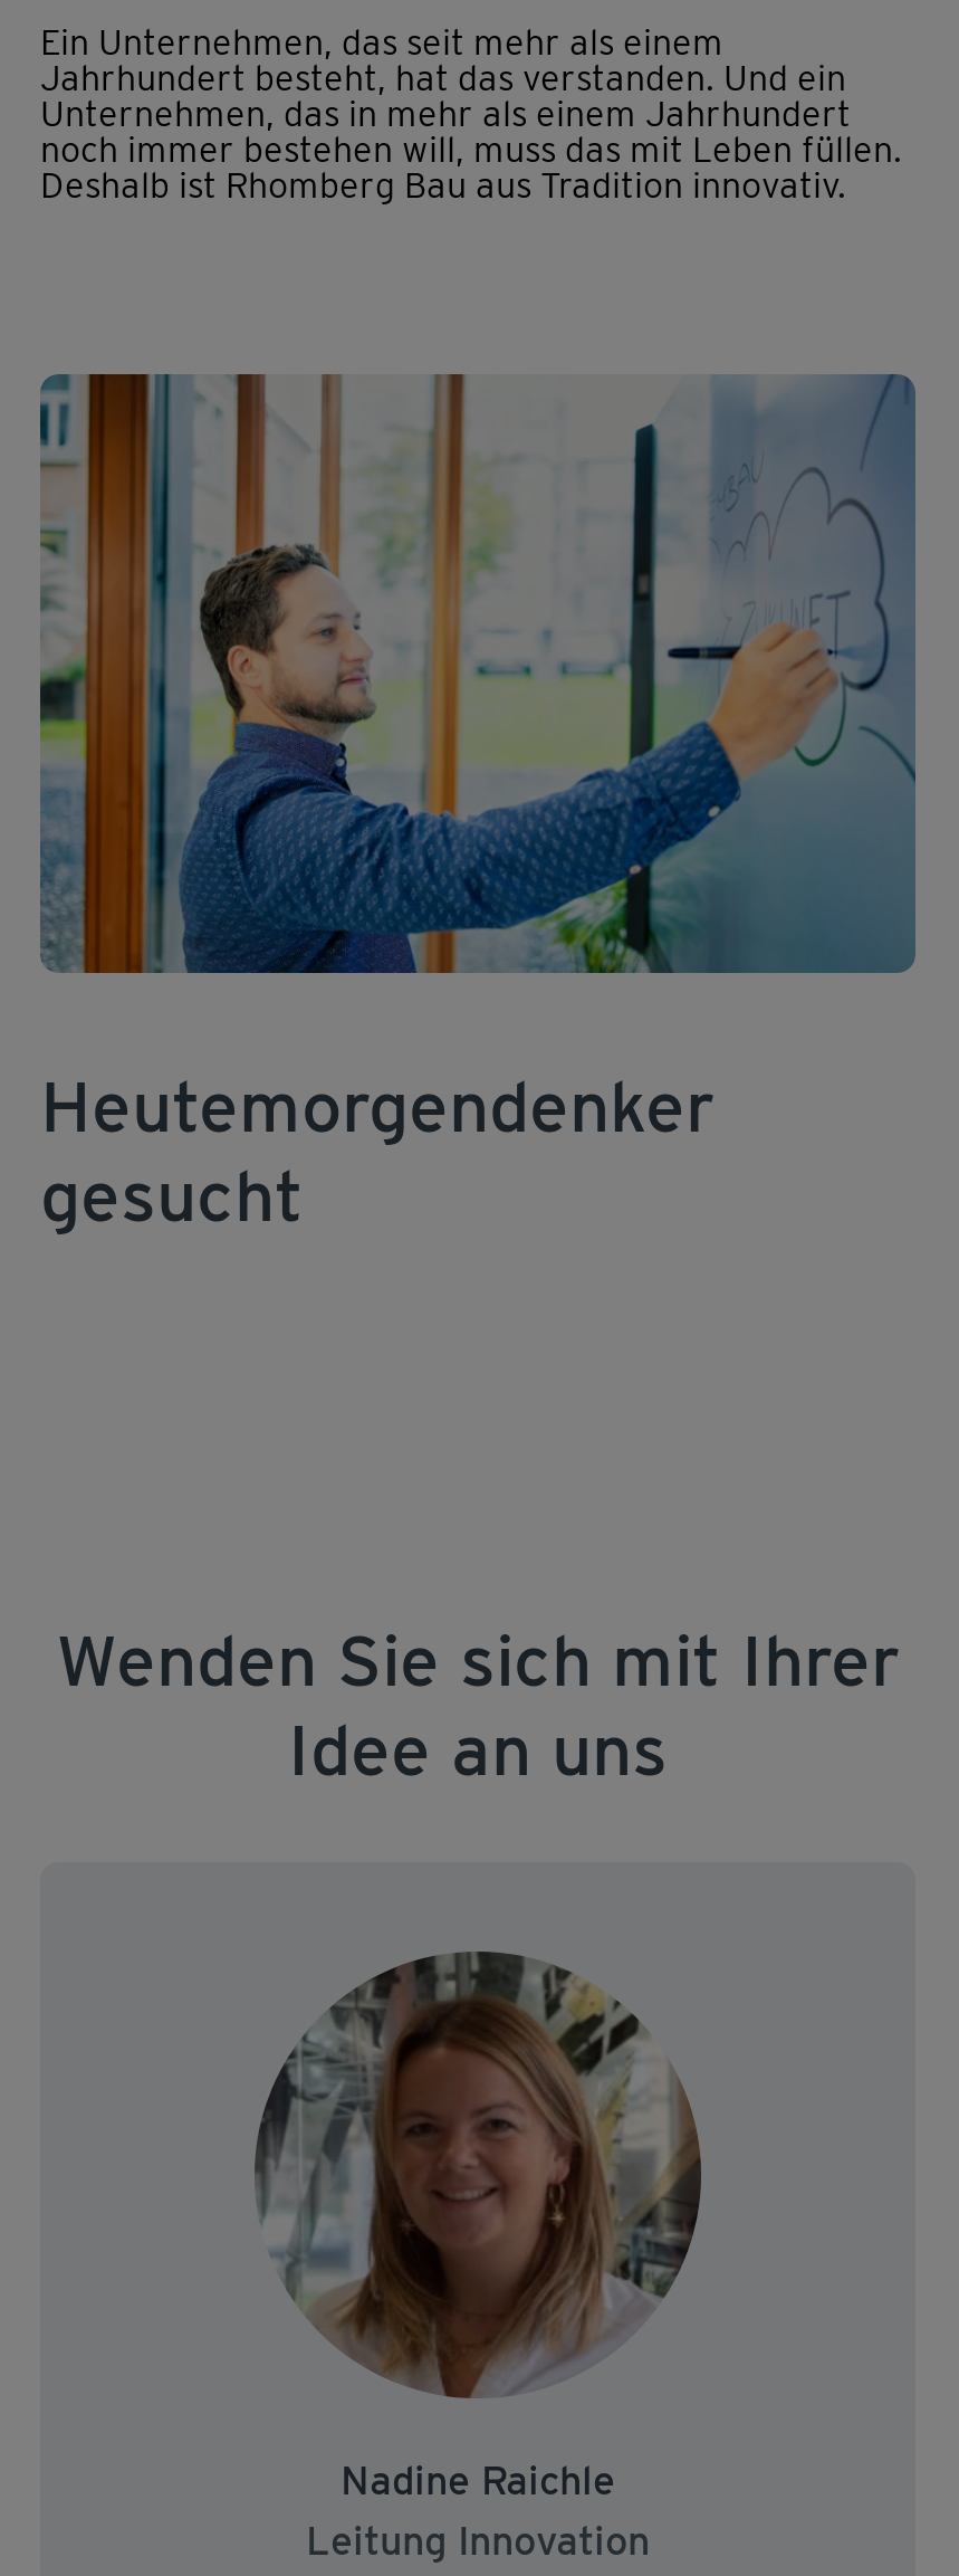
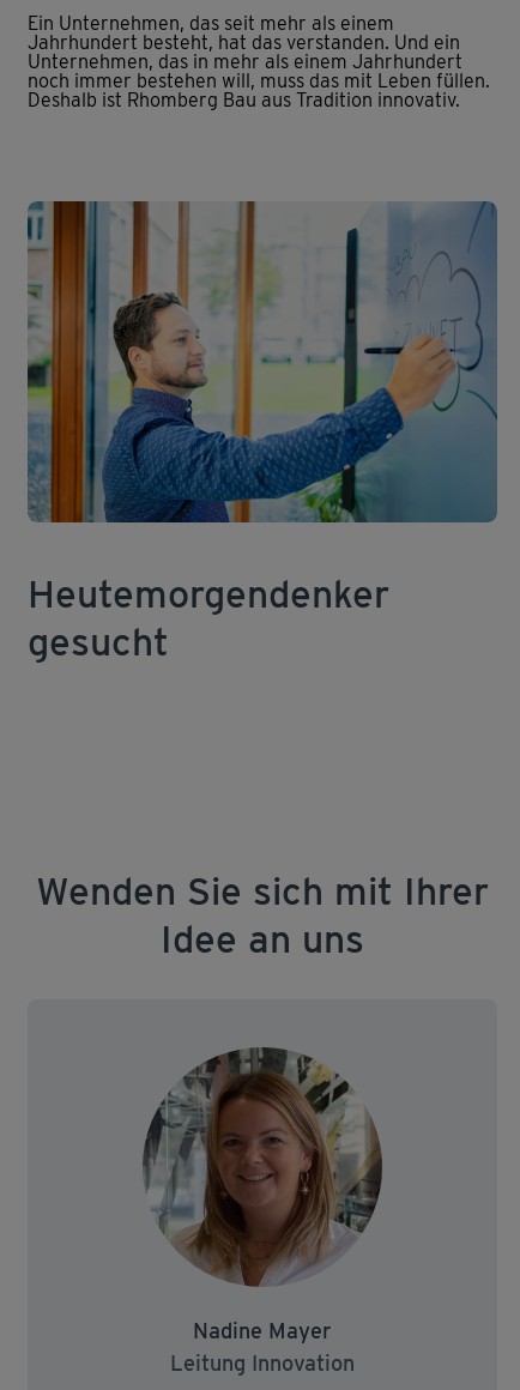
[341,2456,615,2503] Nadine Raichle -> [193,1318,332,1343] Nadine Mayer

